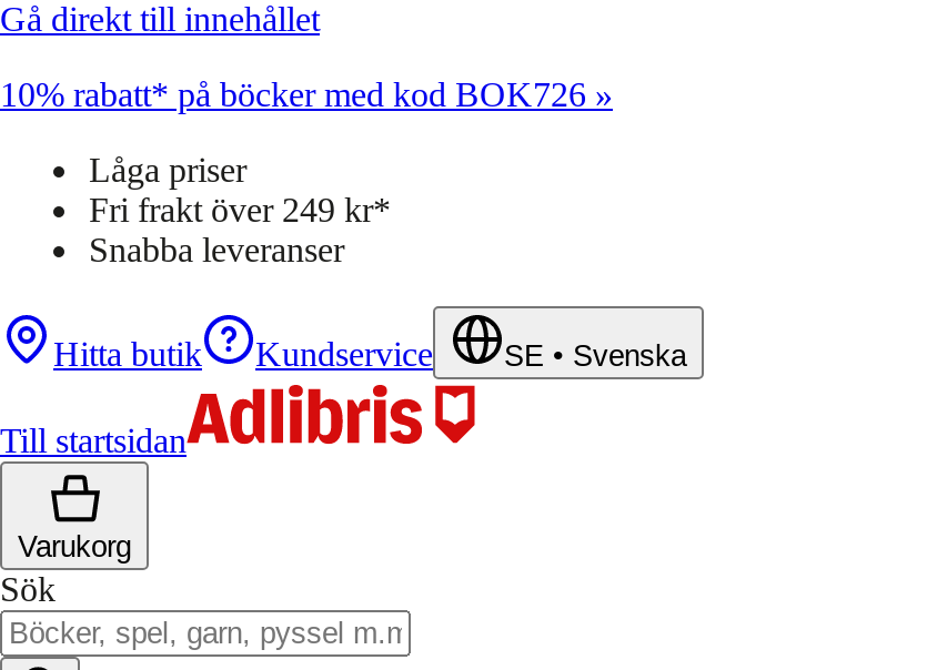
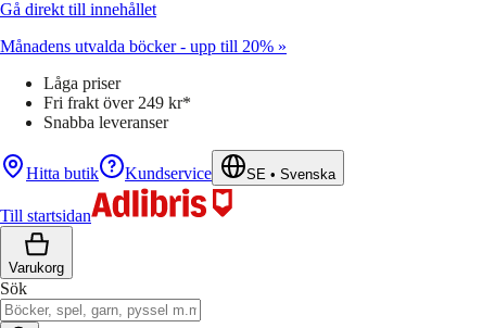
[0,75,613,113] 10% rabatt* på böcker med kod BOK726 » -> [0,37,287,55] Månadens utvalda böcker - upp till 20% »

